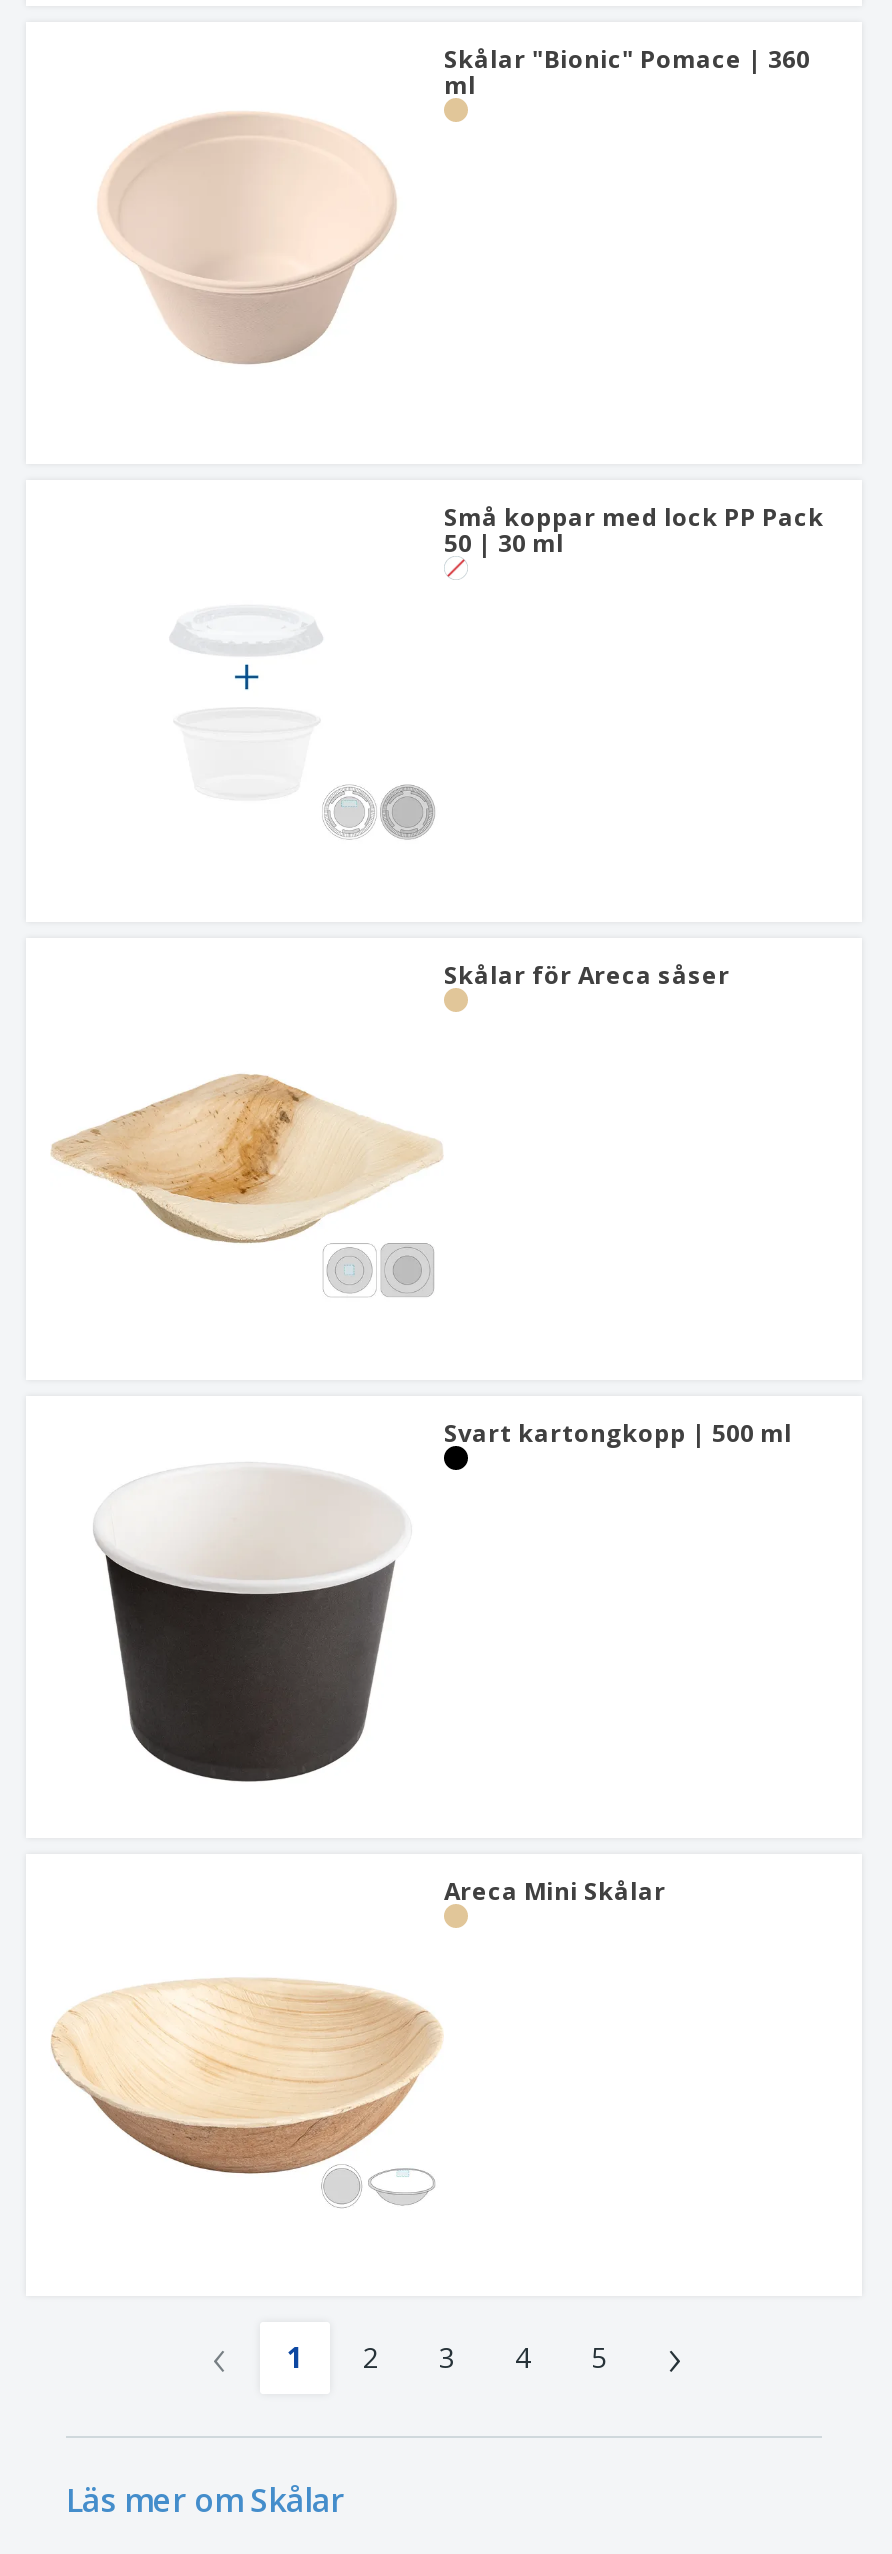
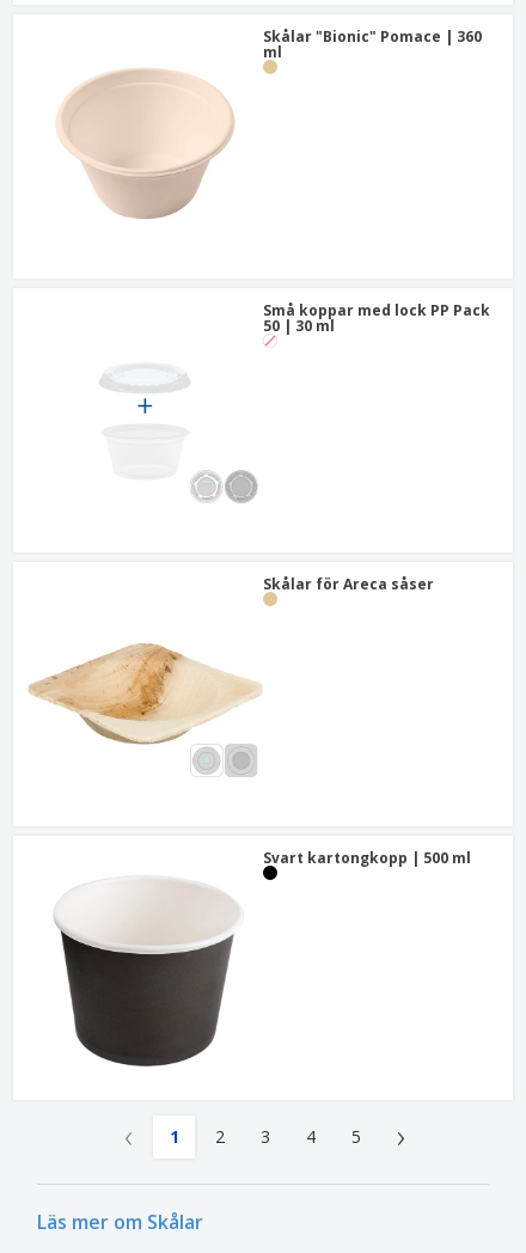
[444,1875,666,1909] Areca Mini Skålar -> none
[50,1982,442,2204] [image] -> none

